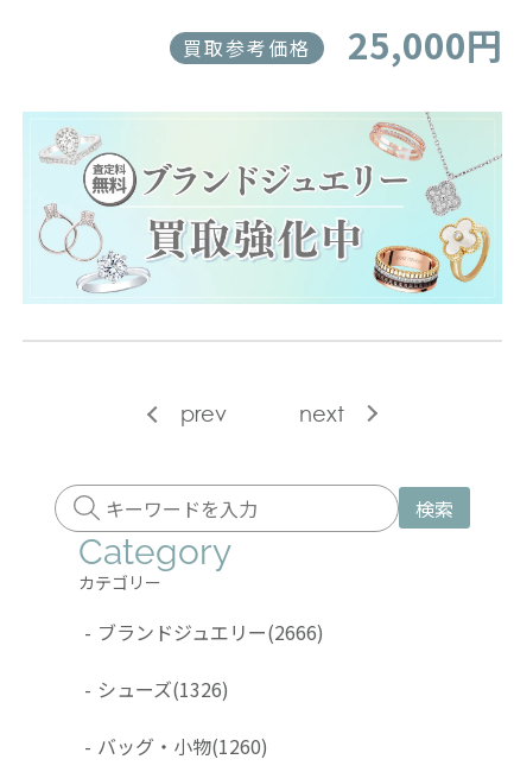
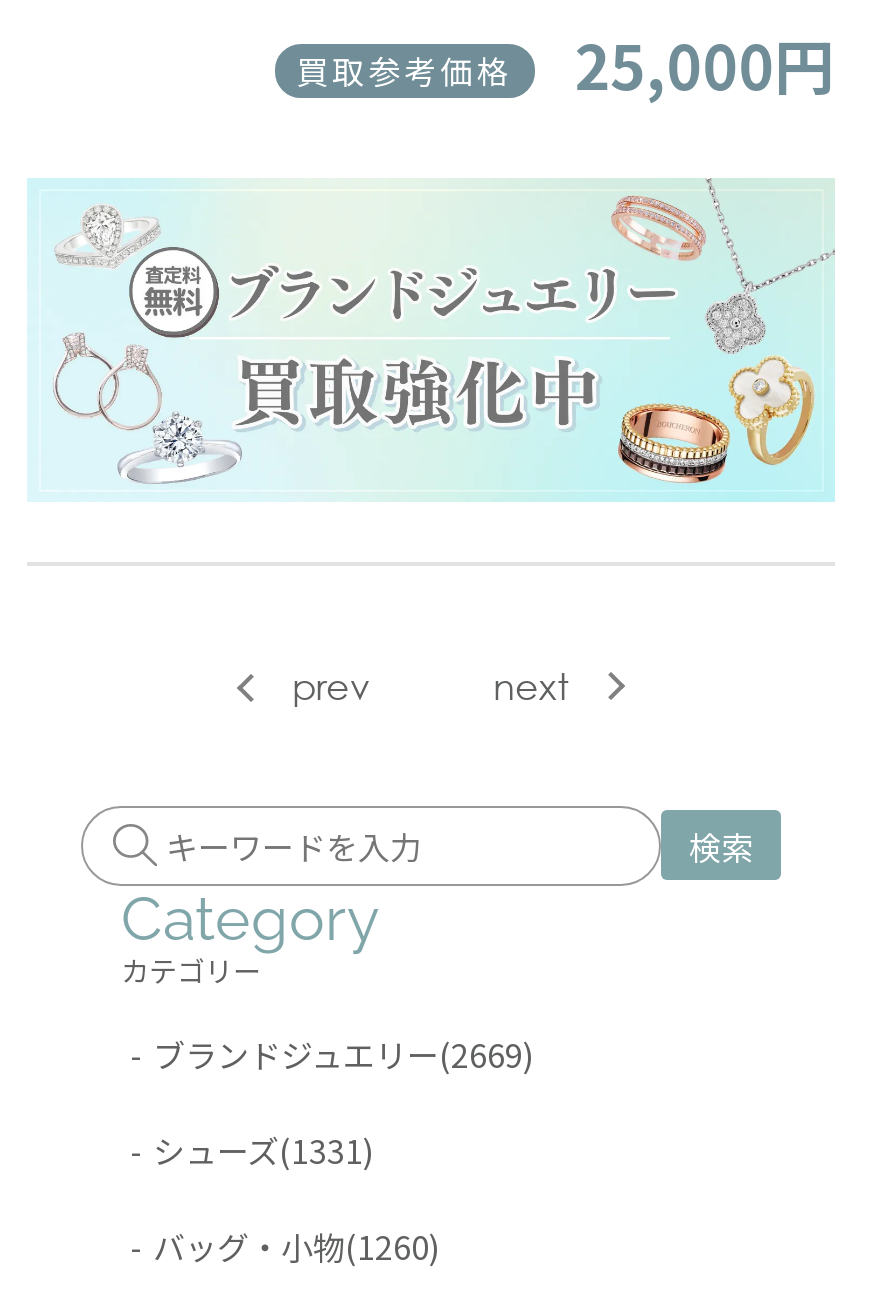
[84,617,324,646] - ブランドジュエリー(2666) -> [131,1029,535,1077] - ブランドジュエリー(2669)
[84,674,229,703] - シューズ(1326) -> [131,1125,375,1173] - シューズ(1331)

